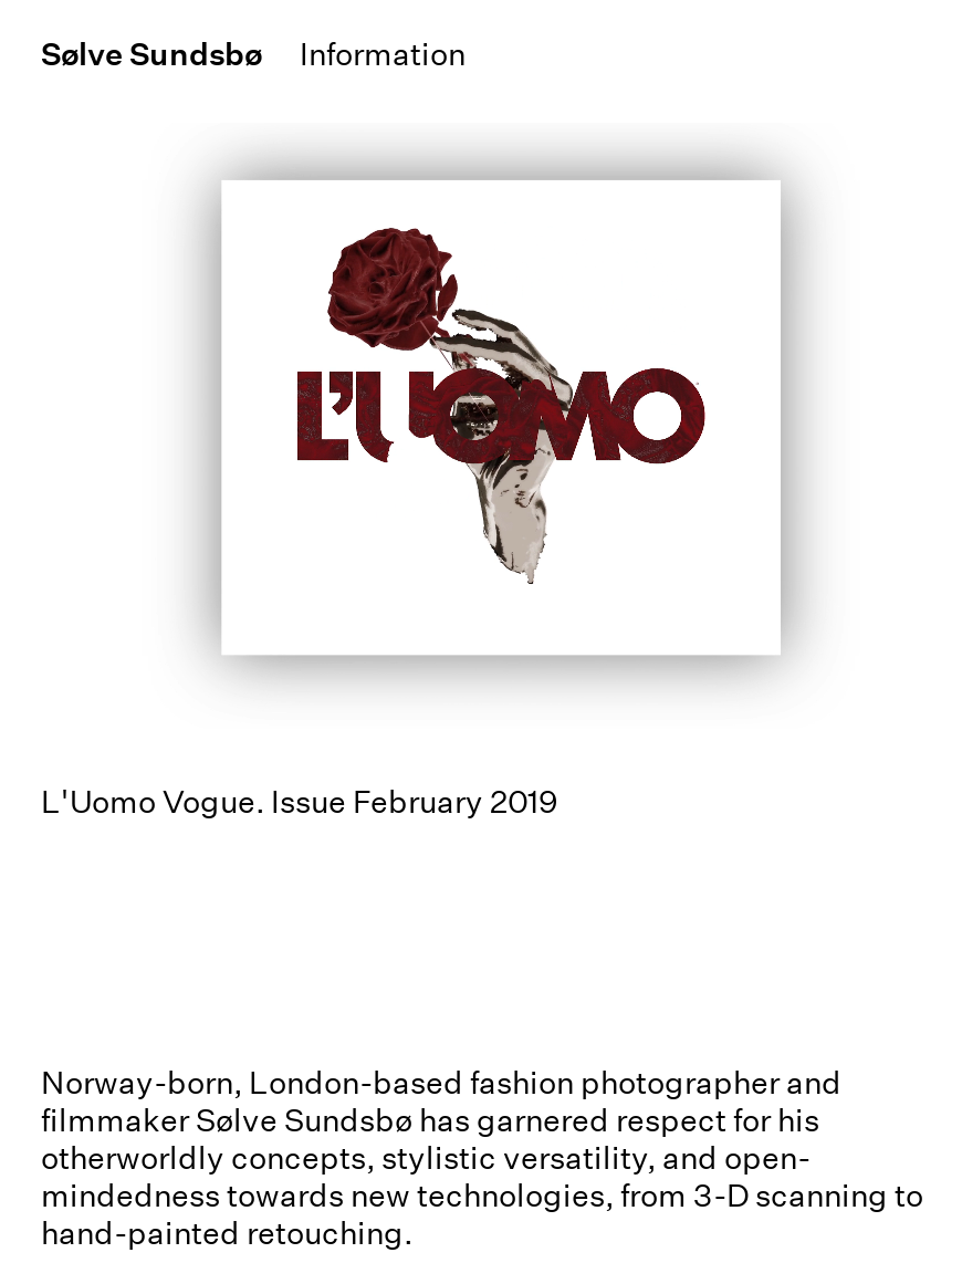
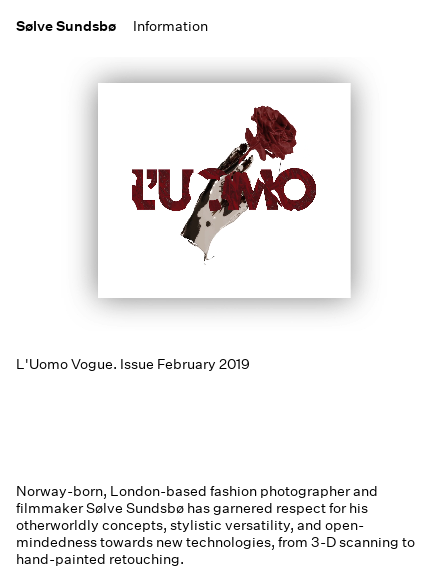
[295,225,660,585] [image] -> [132,105,305,265] [image]

